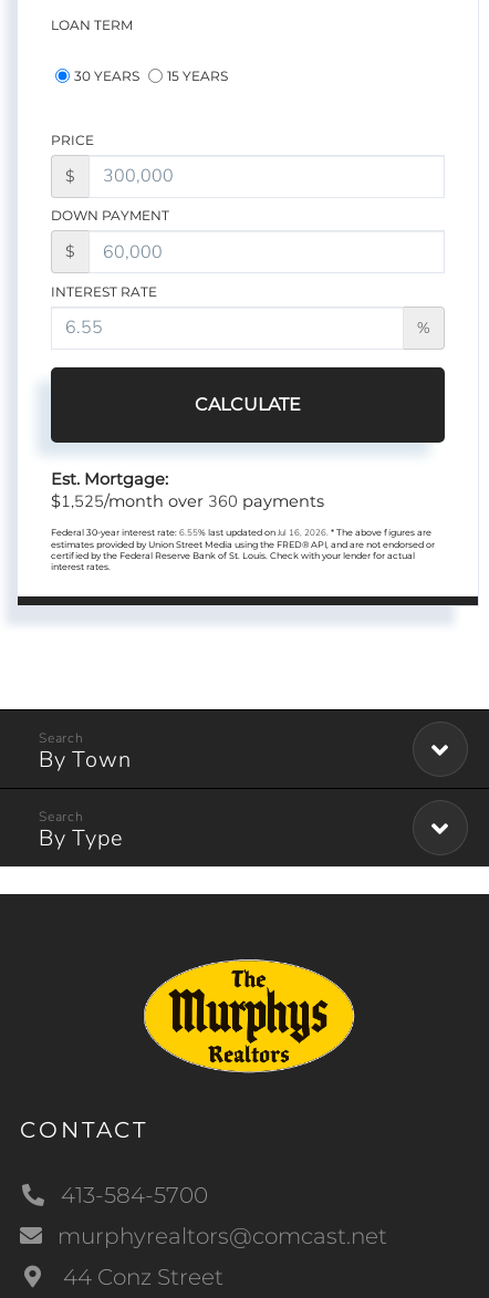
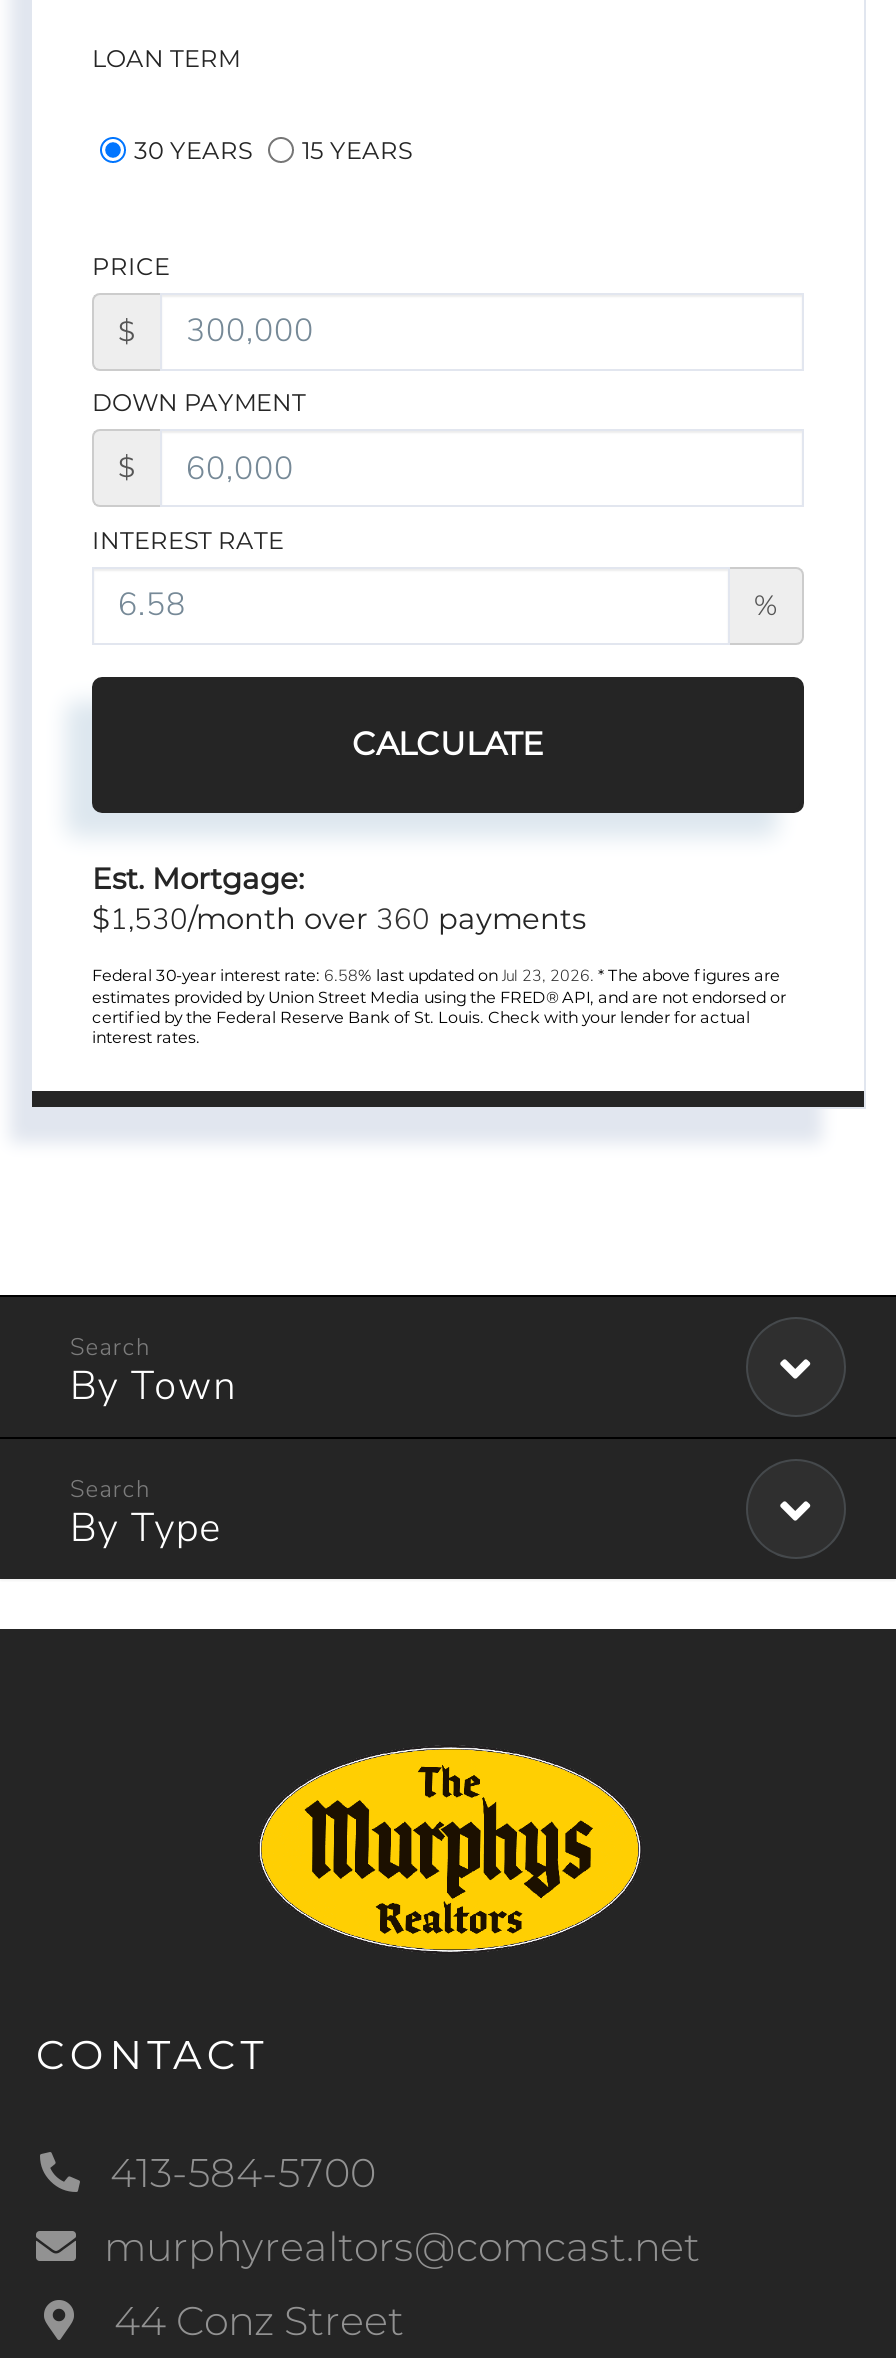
[51,491,324,513] $1,525/month over 360 payments -> [92,900,586,940] $1,530/month over 360 payments
[51,527,431,539] Federal 30-year interest rate: 6.55% last updated on Jul 16, 2026. * The above figures are -> [92,966,780,988] Federal 30-year interest rate: 6.58% last updated on Jul 23, 2026. * The above figures are

